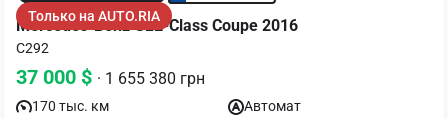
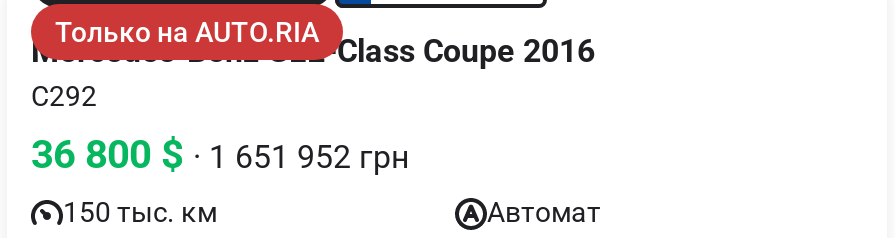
[16,65,205,89] 37 000 $· 1 655 380 грн -> [31,130,409,178] 36 800 $· 1 651 952 грн
[32,98,109,114] 170 тыс. км -> [63,196,217,228] 150 тыс. км

